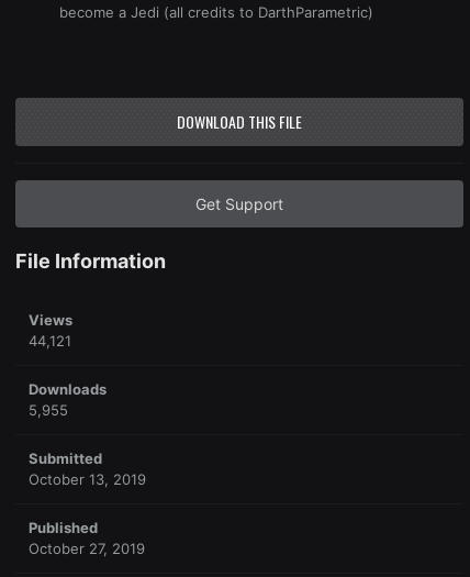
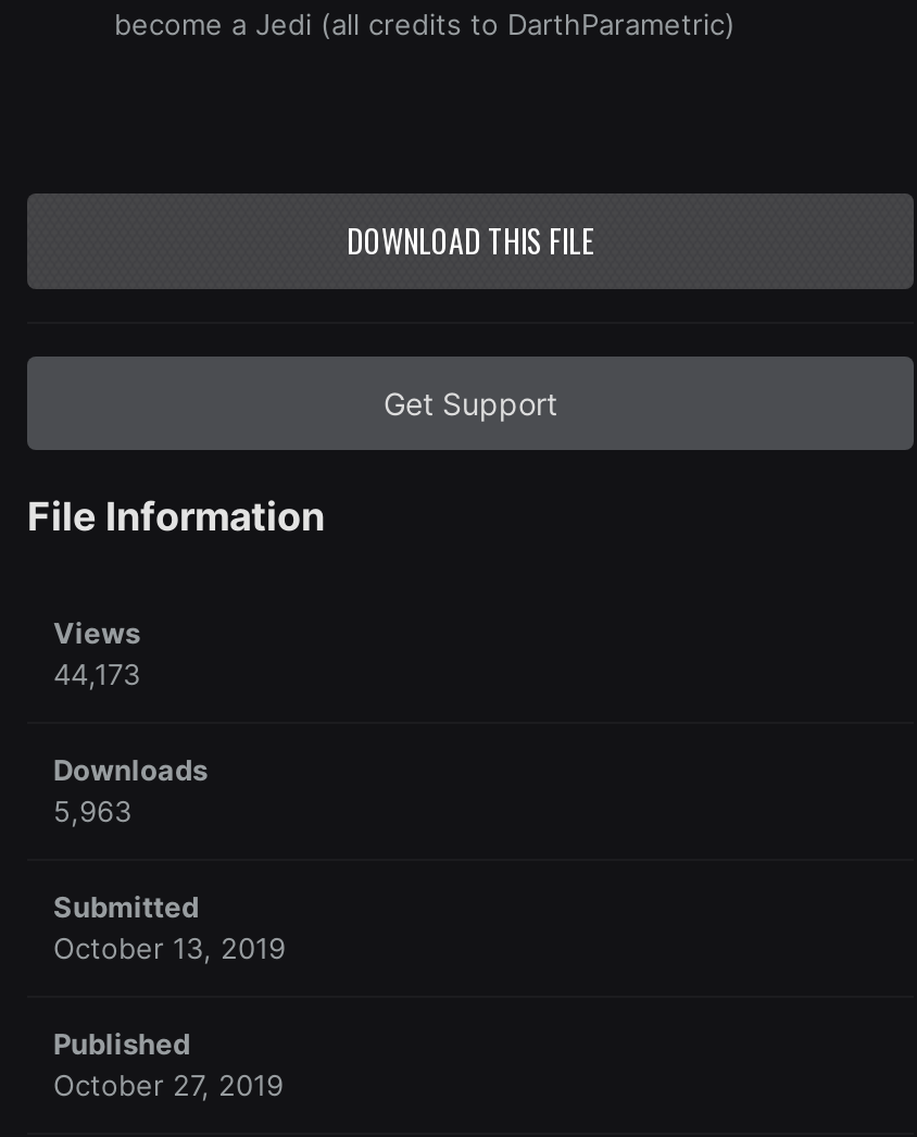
[29,331,71,349] 44,121 -> [53,655,140,690] 44,173
[29,401,68,418] 5,955 -> [53,792,131,827] 5,963

